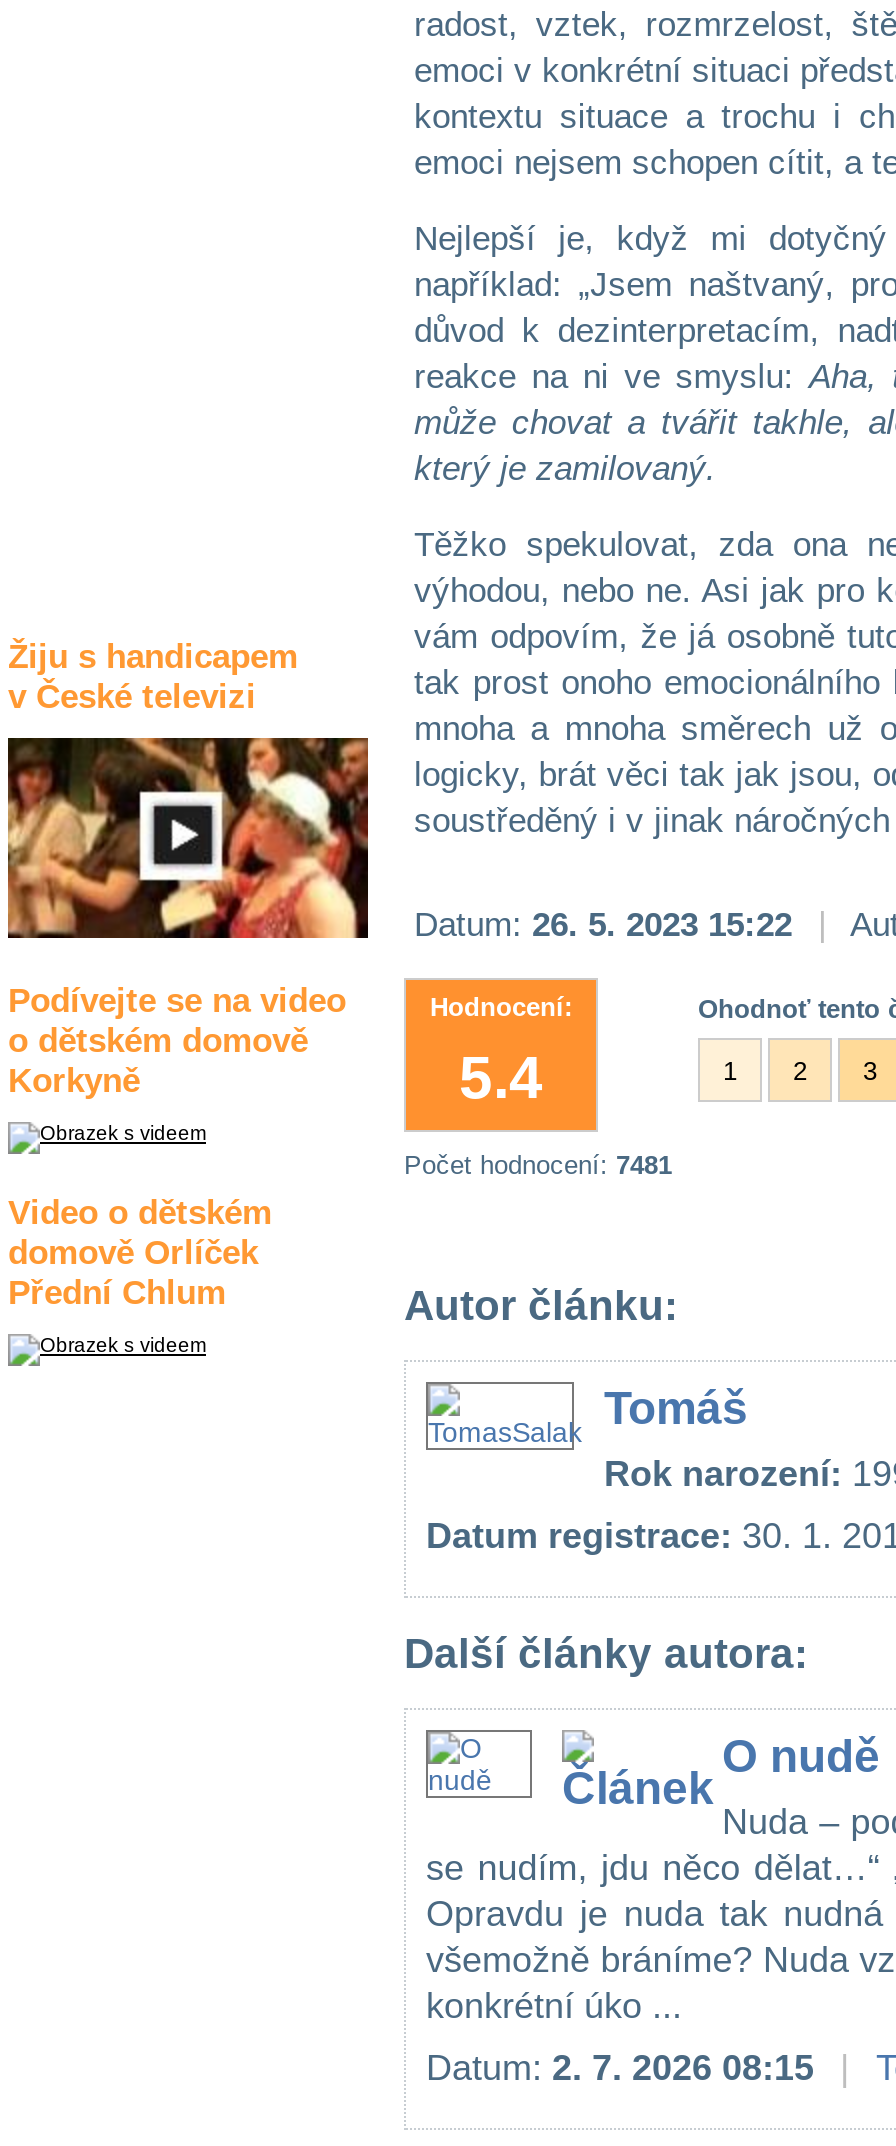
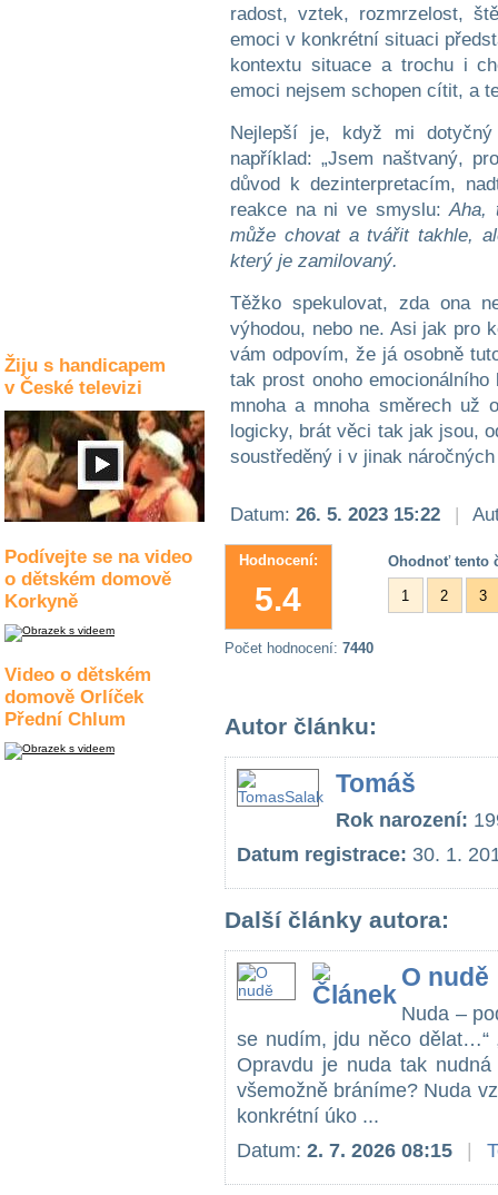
[404,1150,672,1180] Počet hodnocení: 7481 -> [225,640,373,656] Počet hodnocení: 7440

